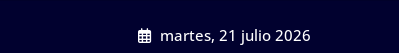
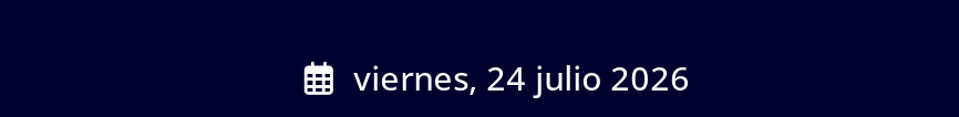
[156,25,311,45] martes, 21 julio 2026 -> [345,56,690,100] viernes, 24 julio 2026

